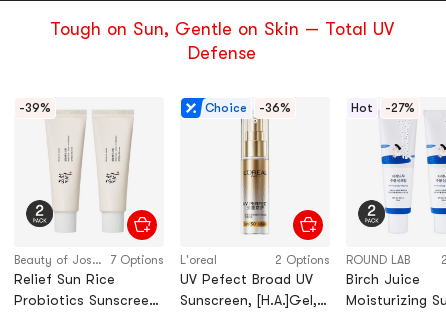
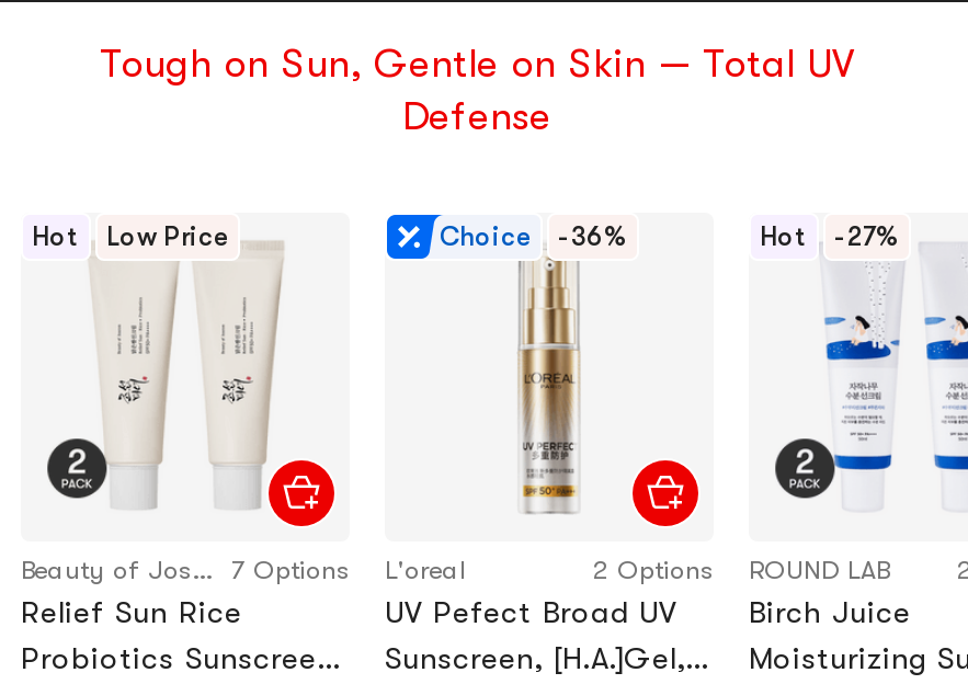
[19,101,51,115] -39% -> [32,221,229,252] Hot | Low Price

